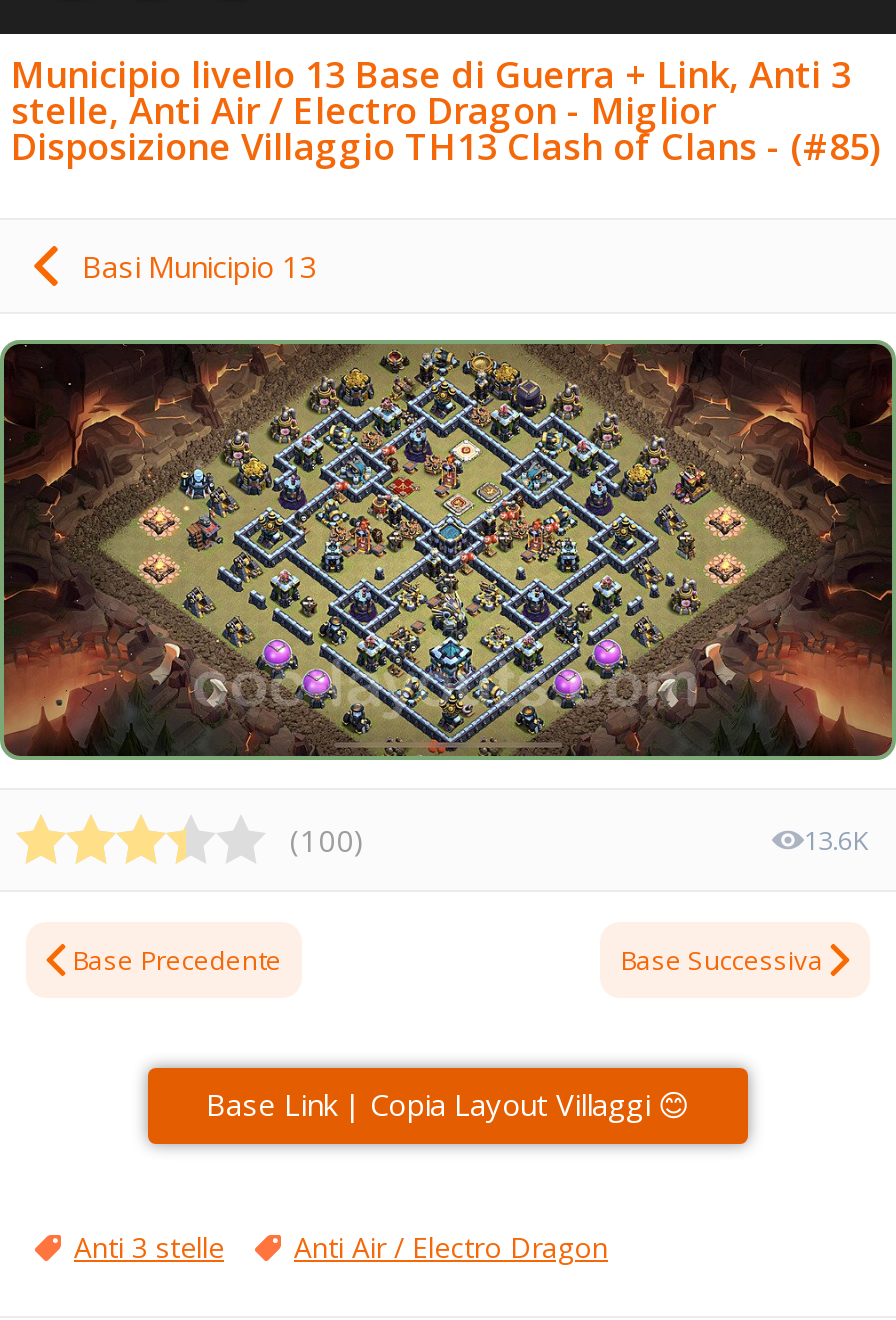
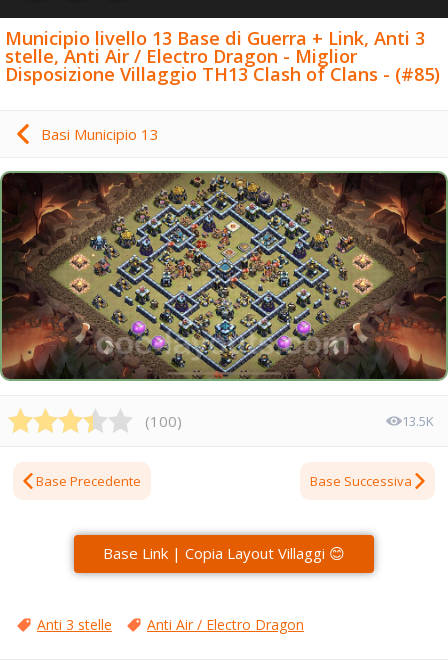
[804,821,868,857] 13.6K -> [402,412,434,430] 13.5K

